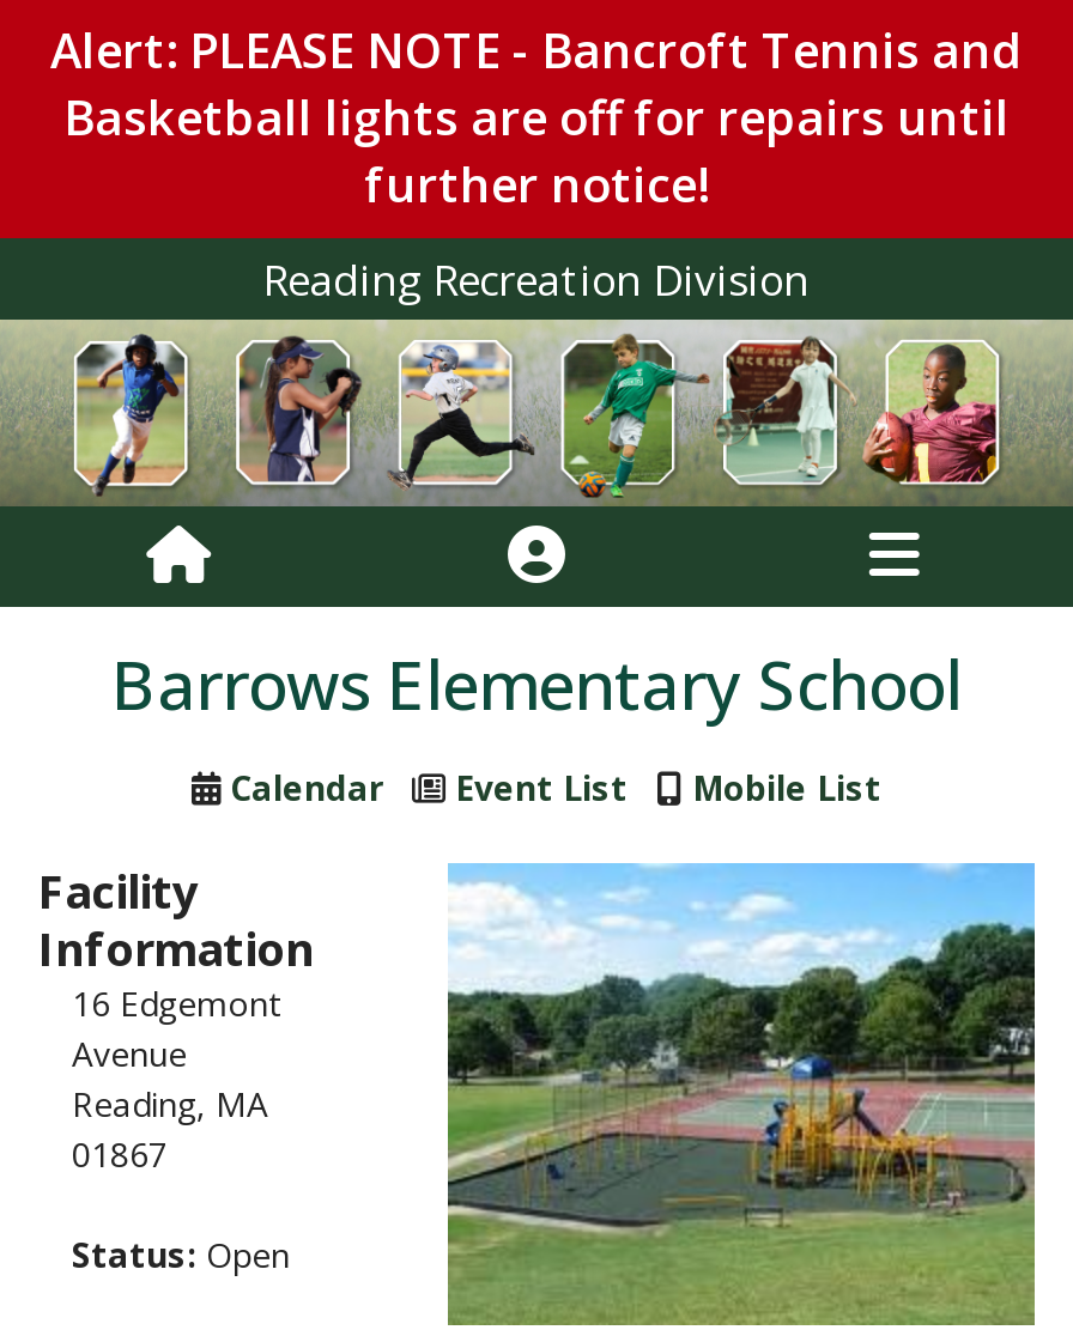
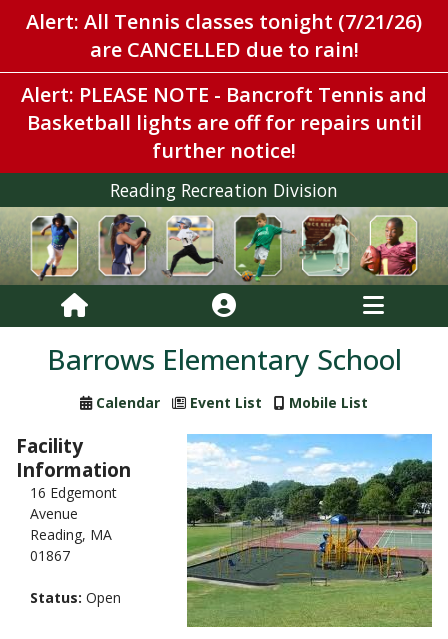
none -> [26,8,422,63] Alert: All Tennis classes tonight (7/21/26) | are CANCELLED due to rain!

